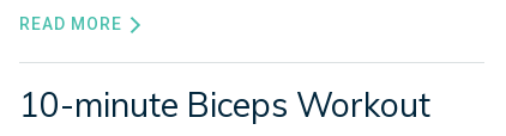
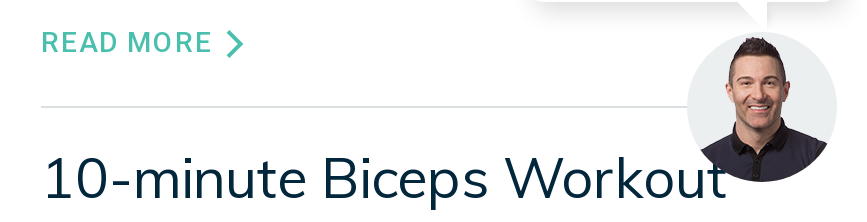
none -> [717,34,829,184] [image]

